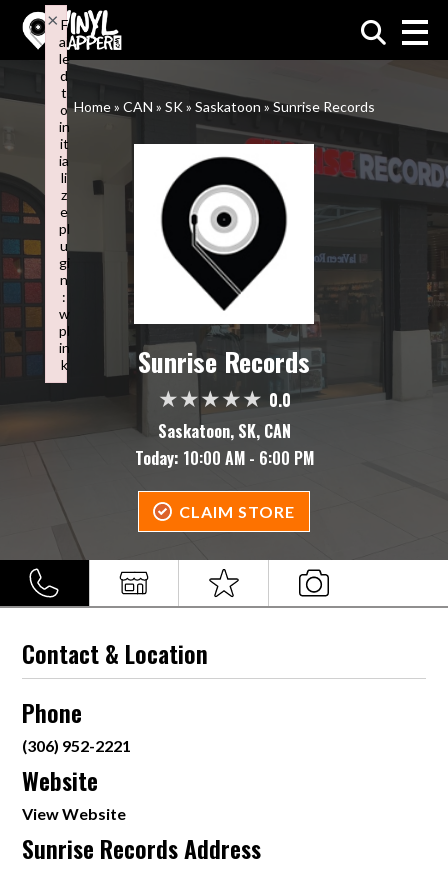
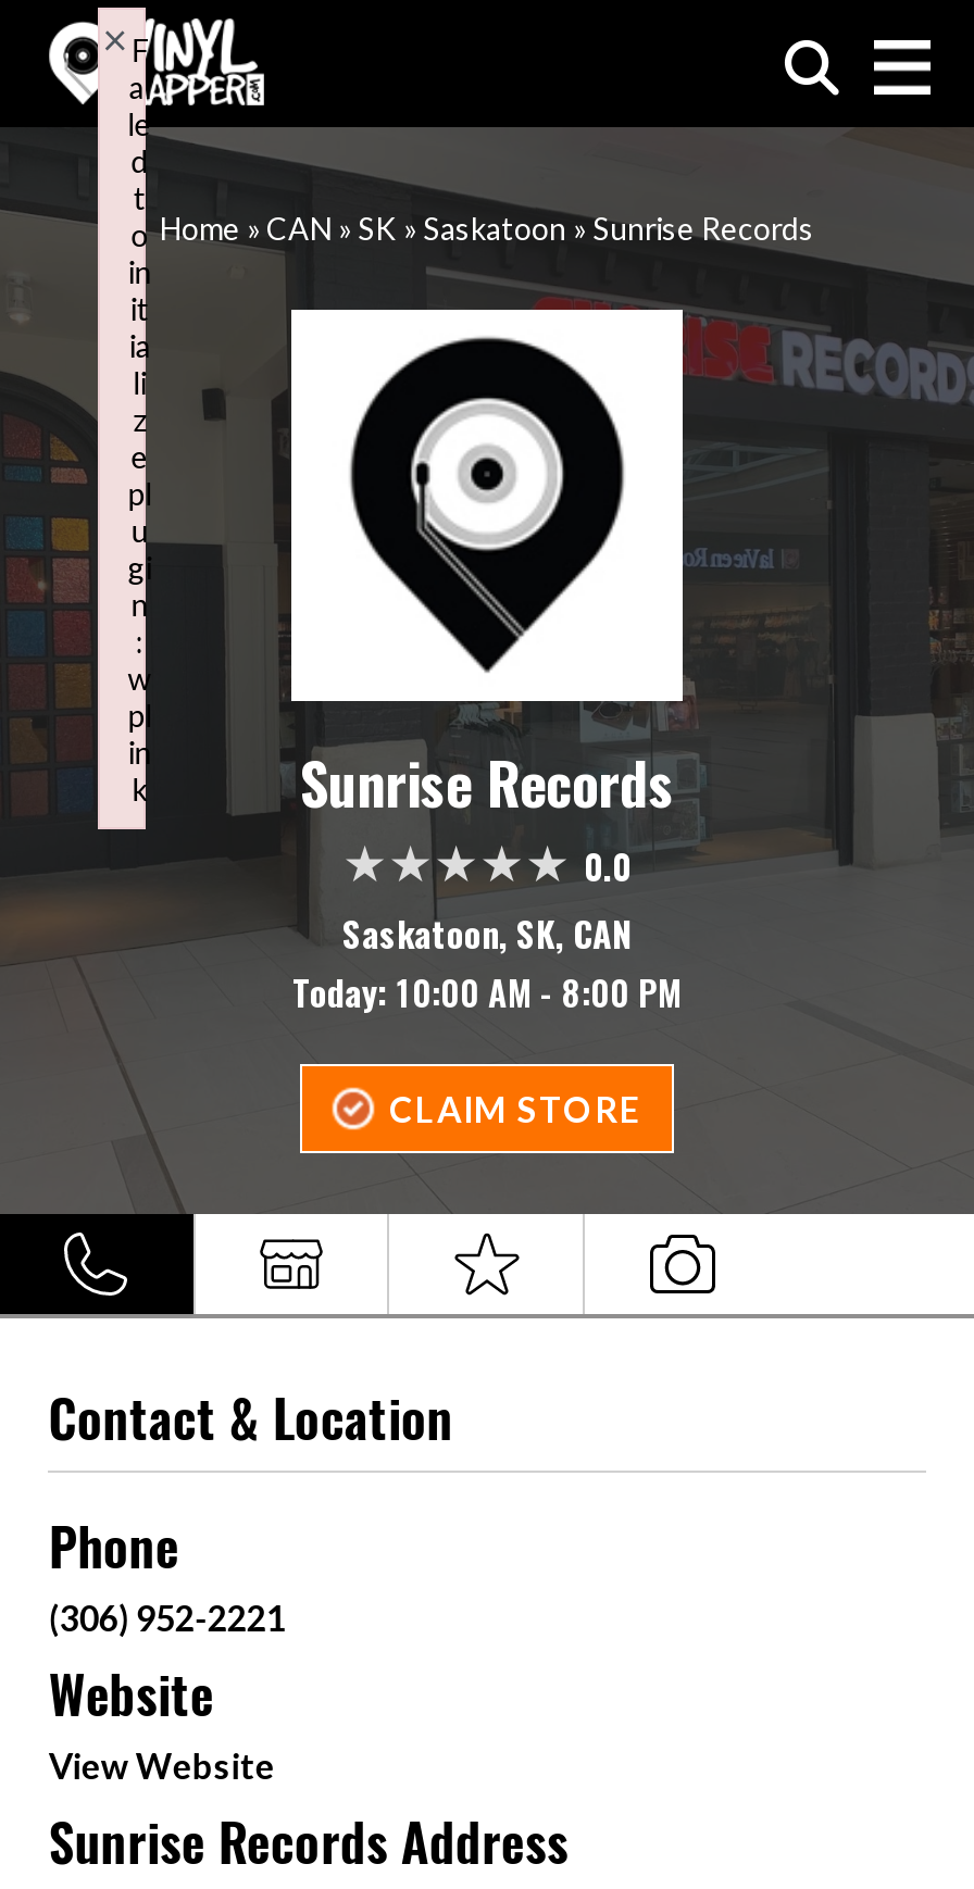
[134,446,313,470] Today: 10:00 AM - 6:00 PM -> [292,966,682,1018] Today: 10:00 AM - 8:00 PM

